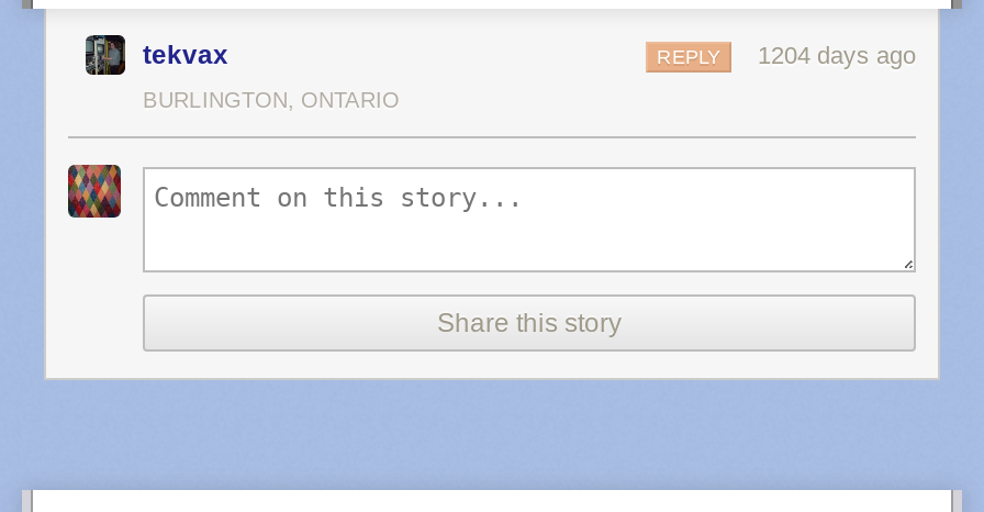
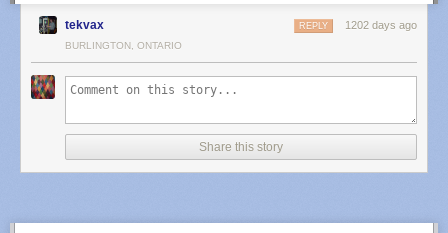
[758,42,916,68] 1204 days ago -> [345,19,417,31] 1202 days ago

